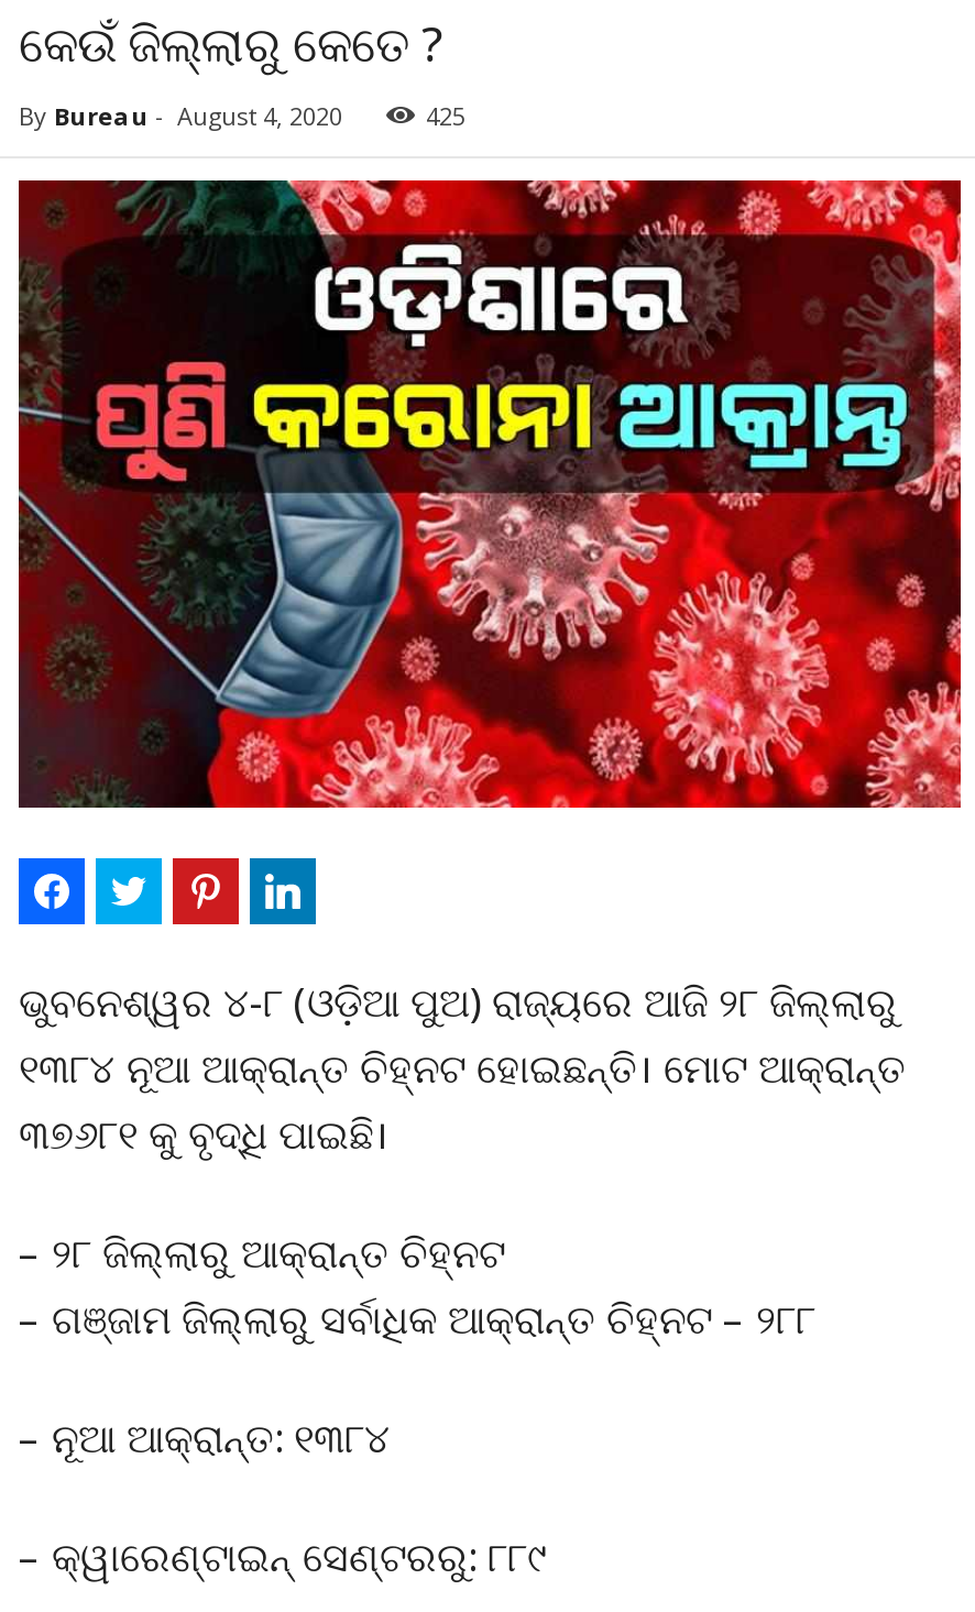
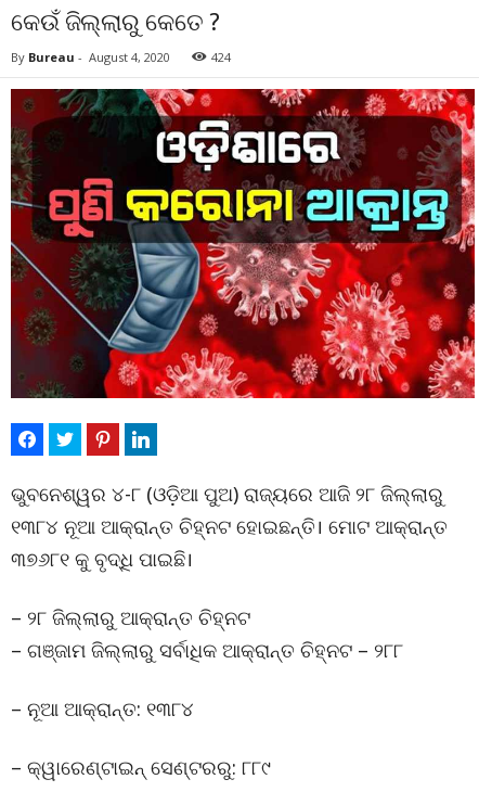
[426,99,465,132] 425 -> [211,49,231,65] 424

